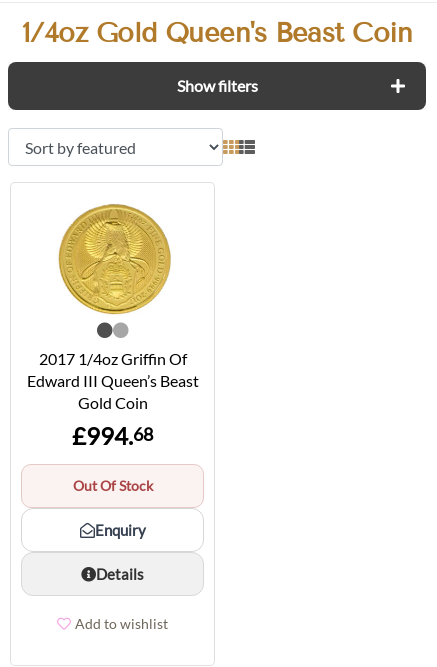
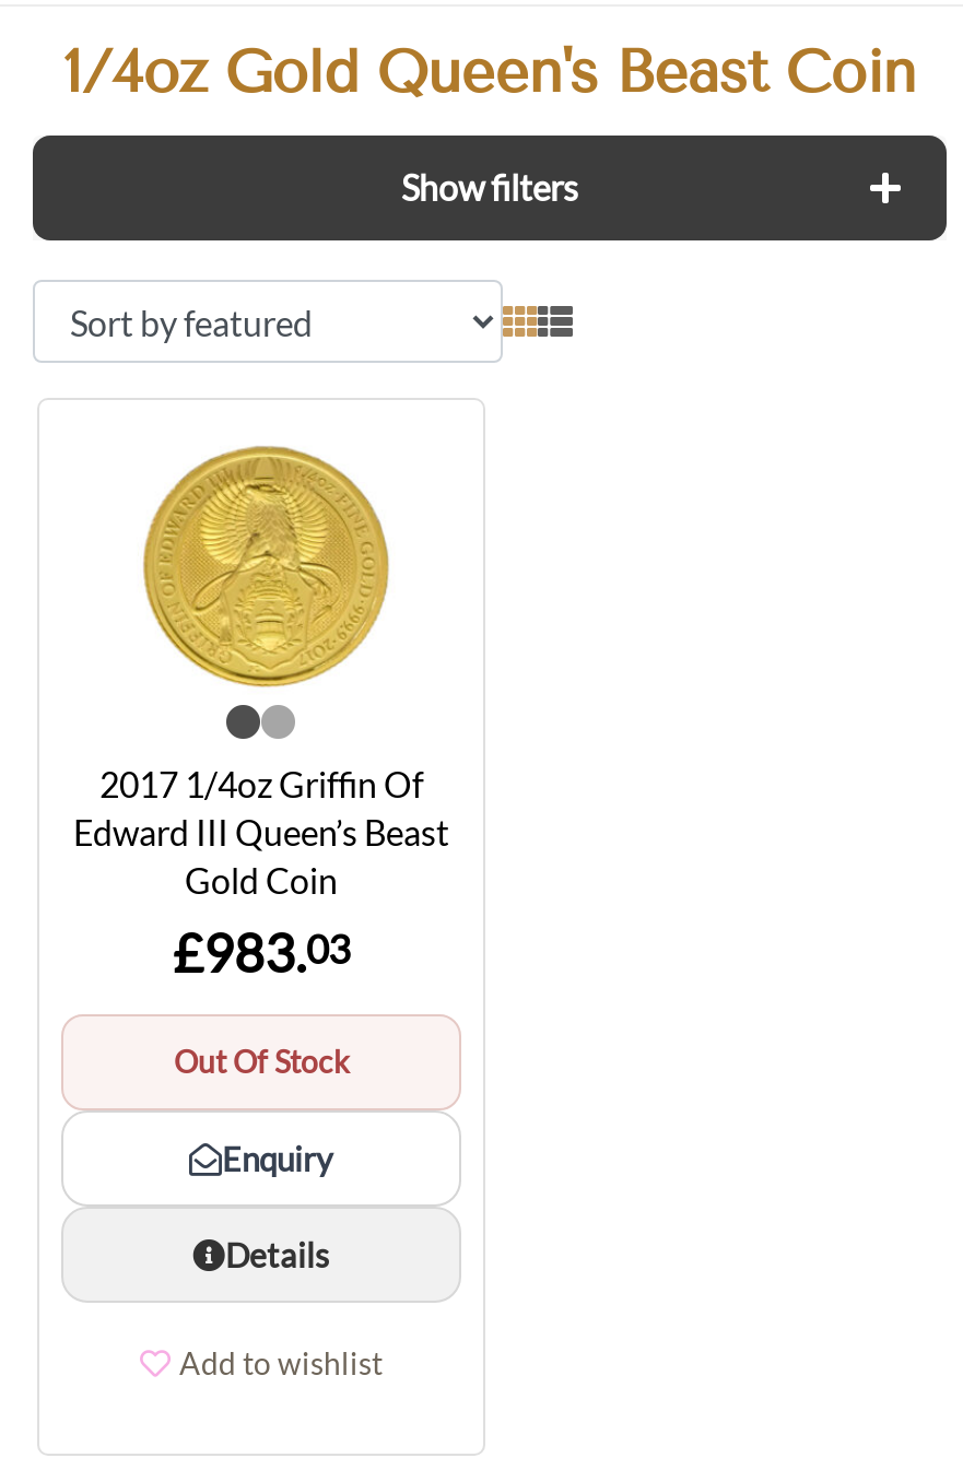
[72,421,153,450] £994.68 -> [173,921,350,985] £983.03

